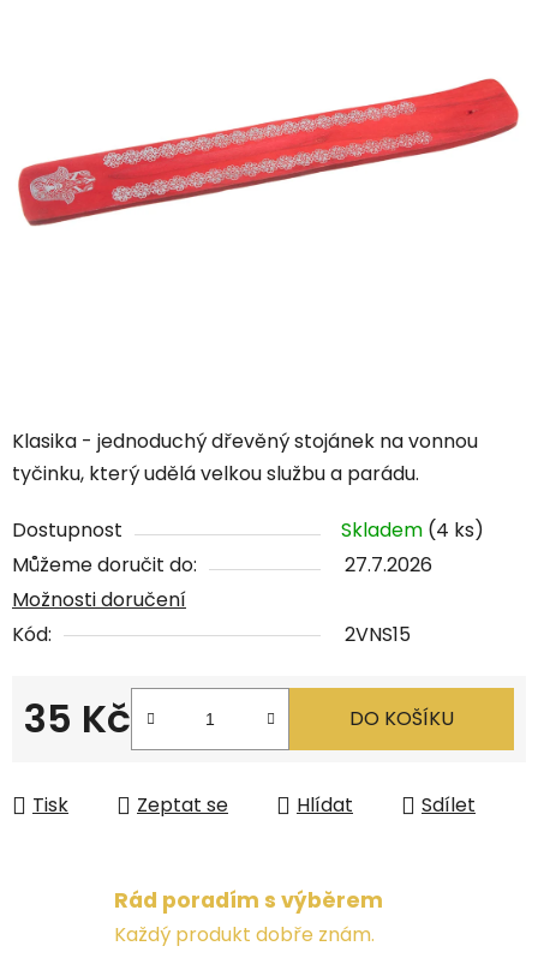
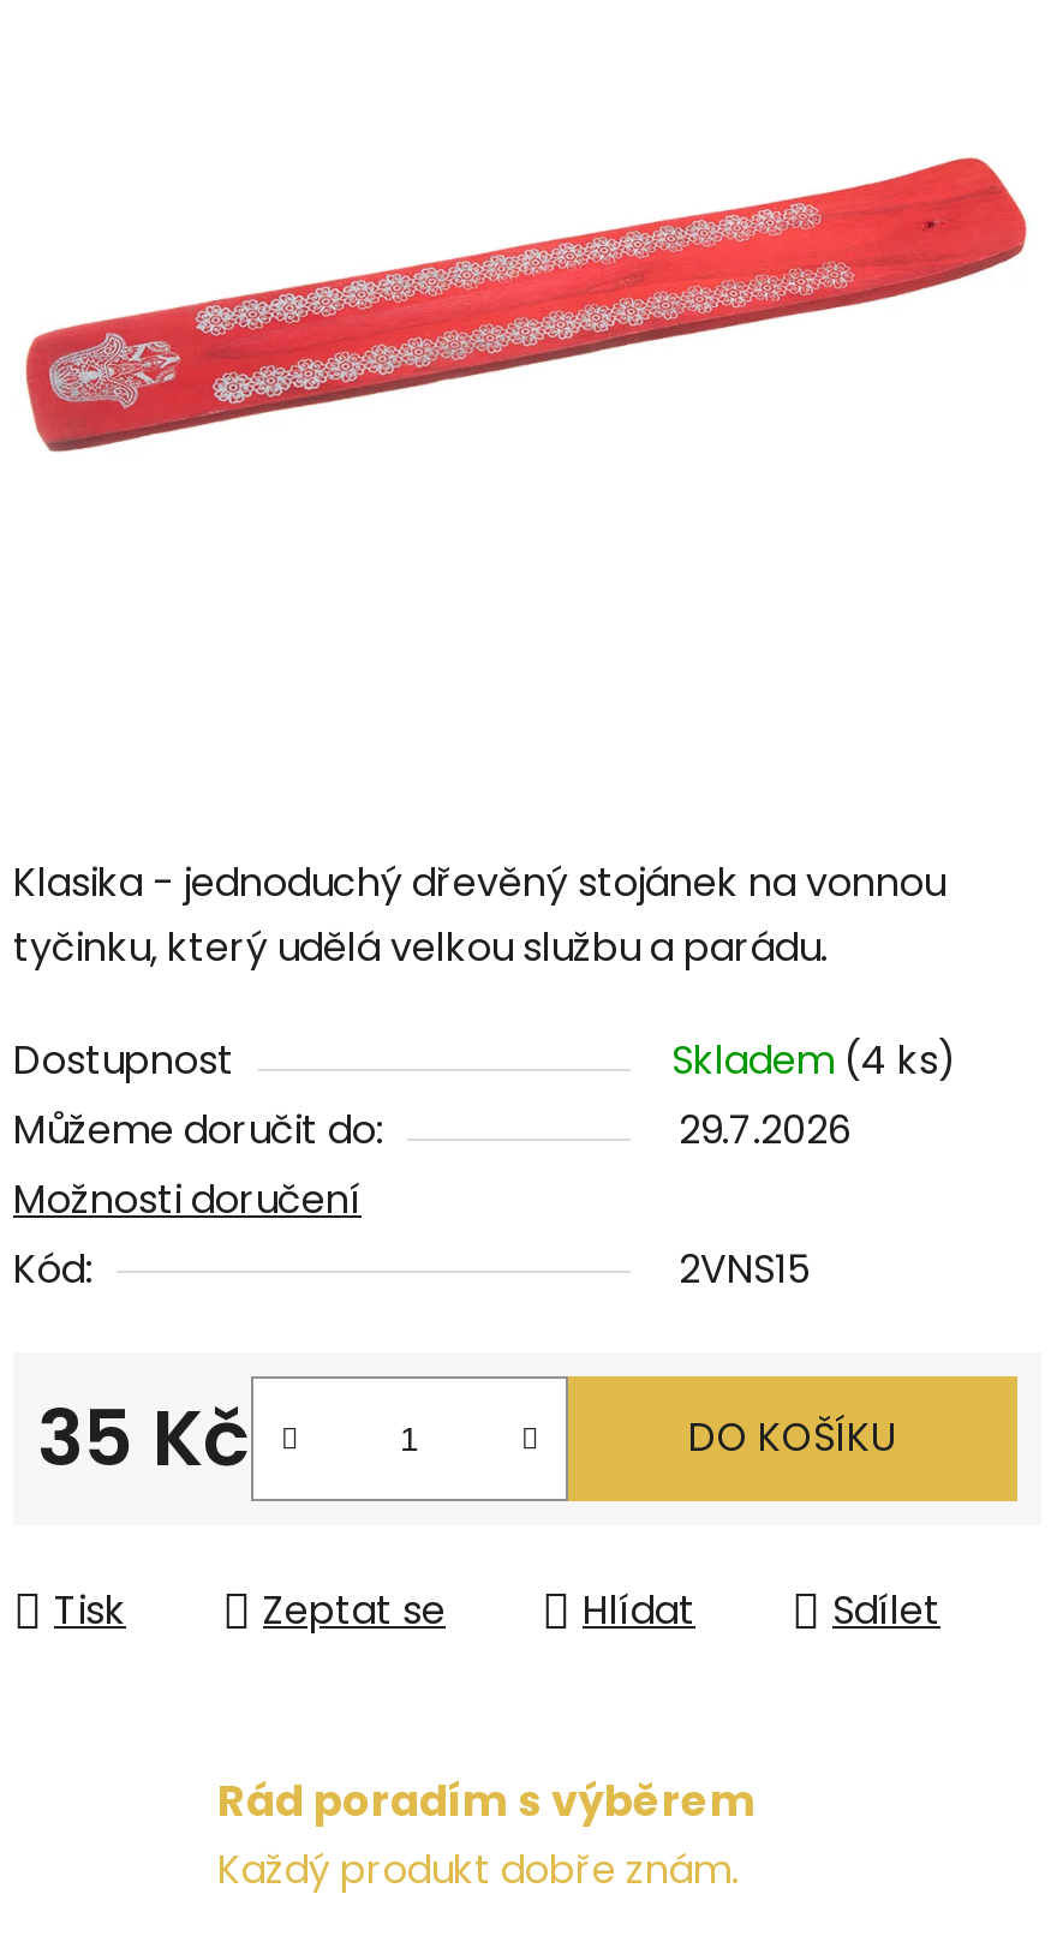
[345,551,432,579] 27.7.2026 -> [679,1103,852,1158] 29.7.2026

